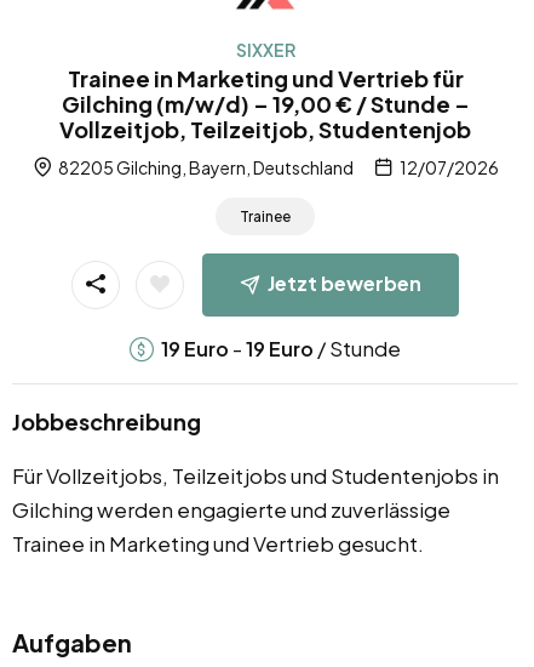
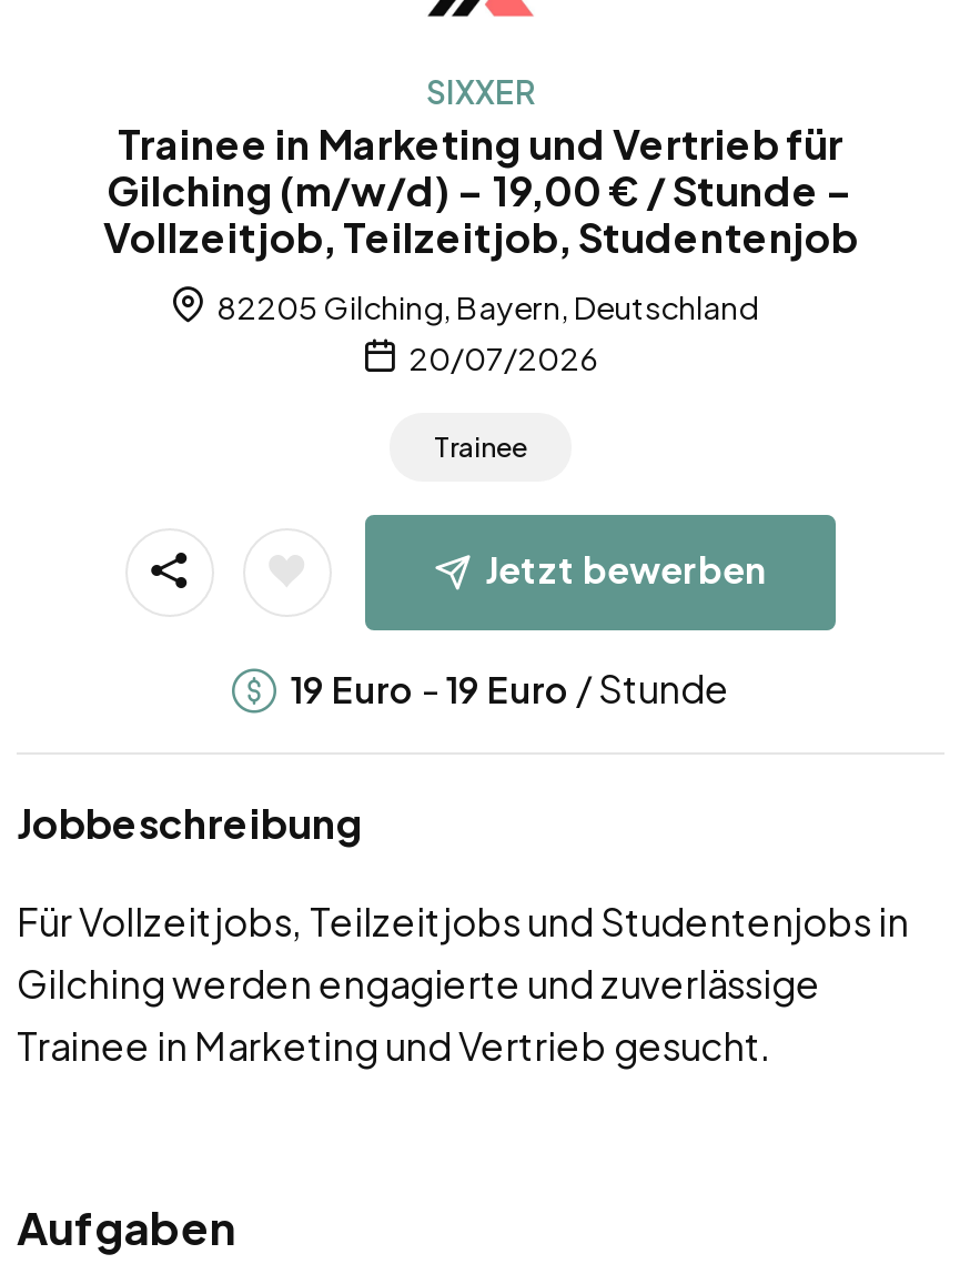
[397,156,498,178] 12/07/2026 -> [404,336,599,376] 20/07/2026

